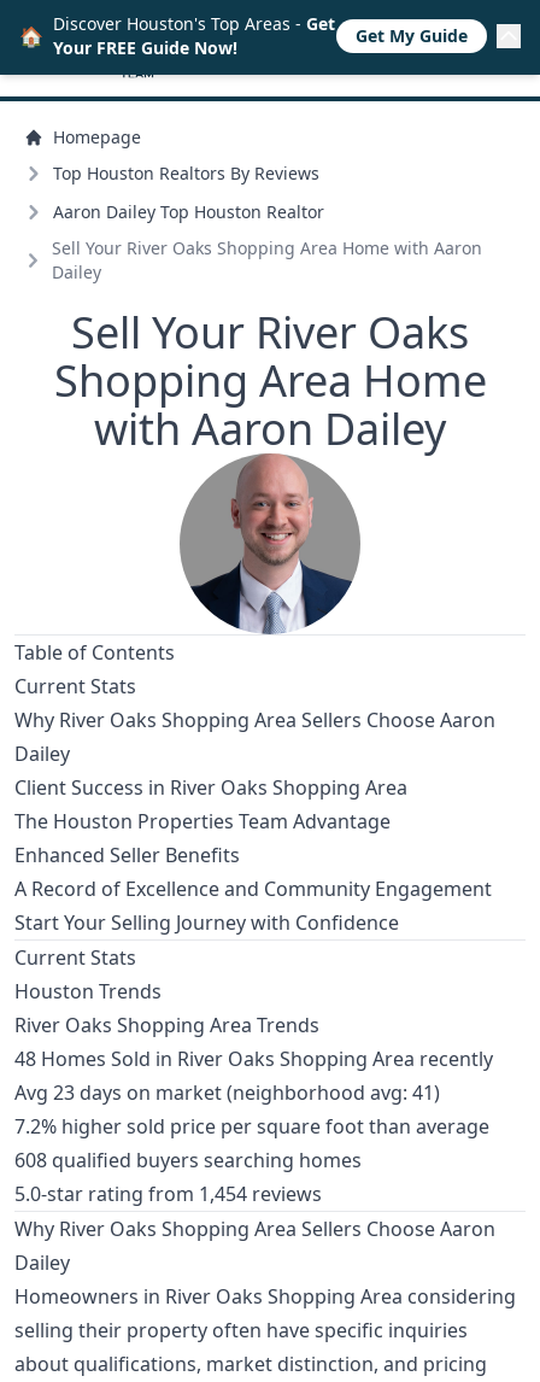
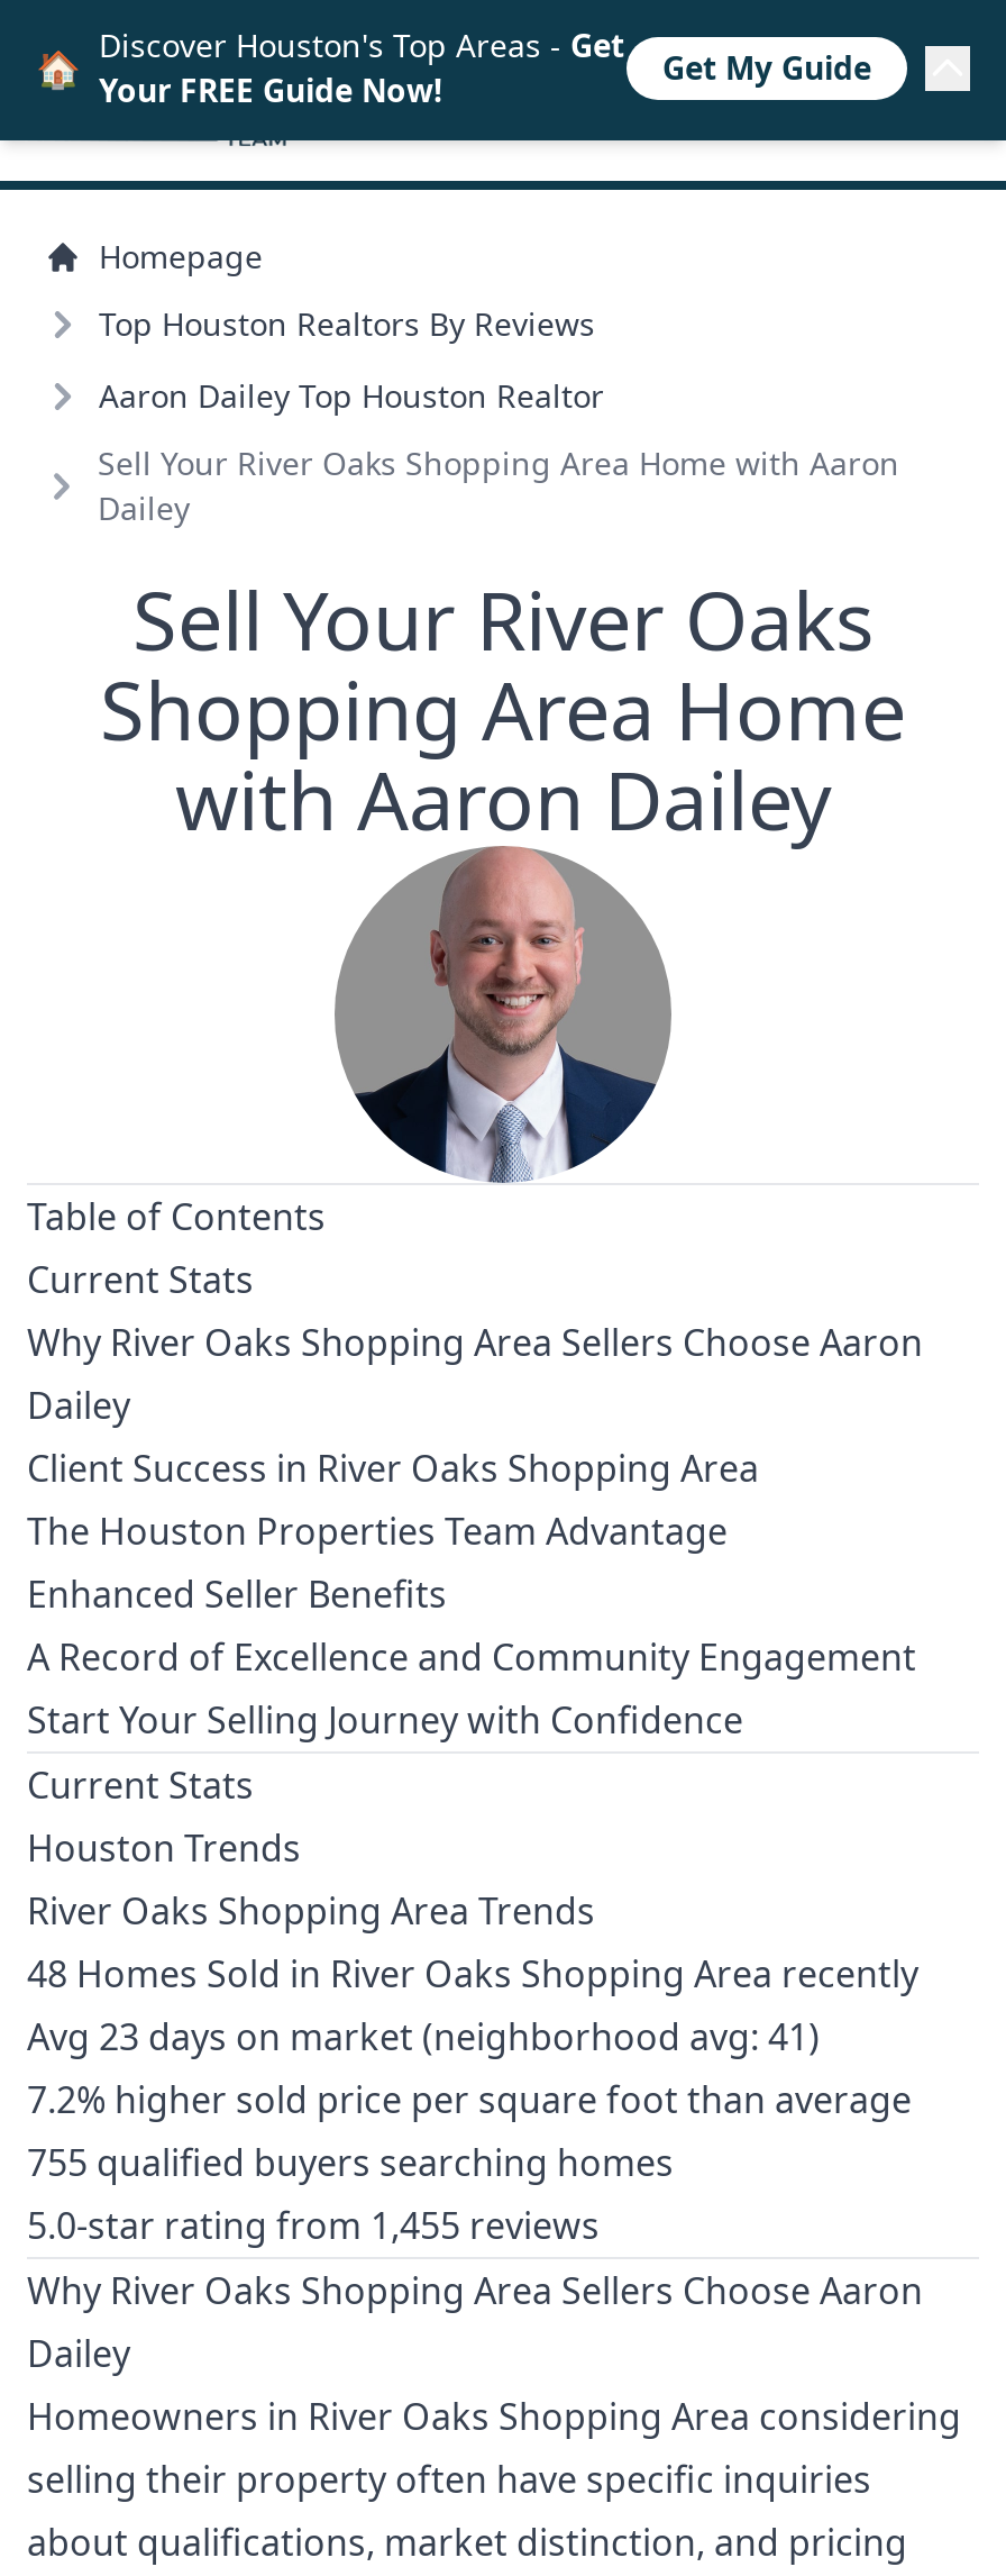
[14,1147,362,1173] 608 qualified buyers searching homes -> [27,2138,674,2187] 755 qualified buyers searching homes
[14,1180,322,1207] 5.0-star rating from 1,454 reviews -> [27,2201,600,2250] 5.0-star rating from 1,455 reviews

